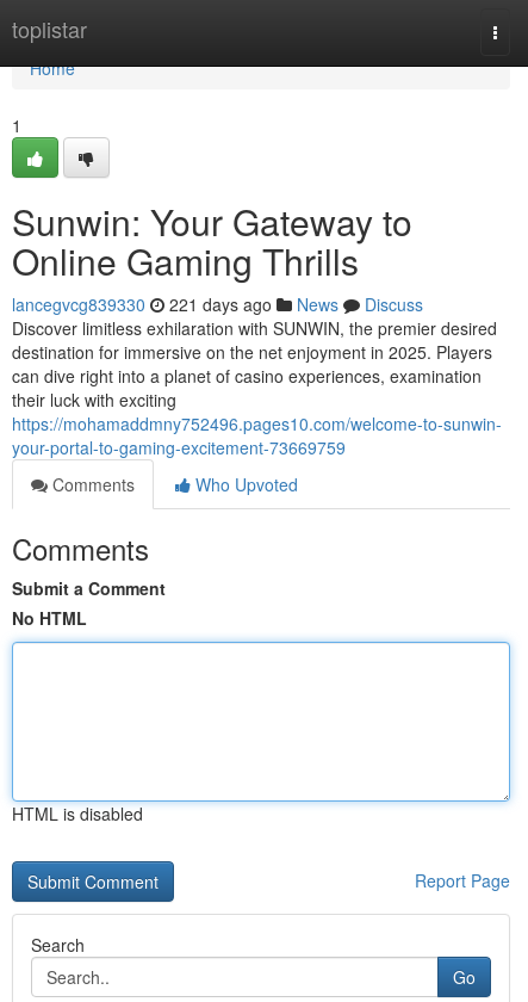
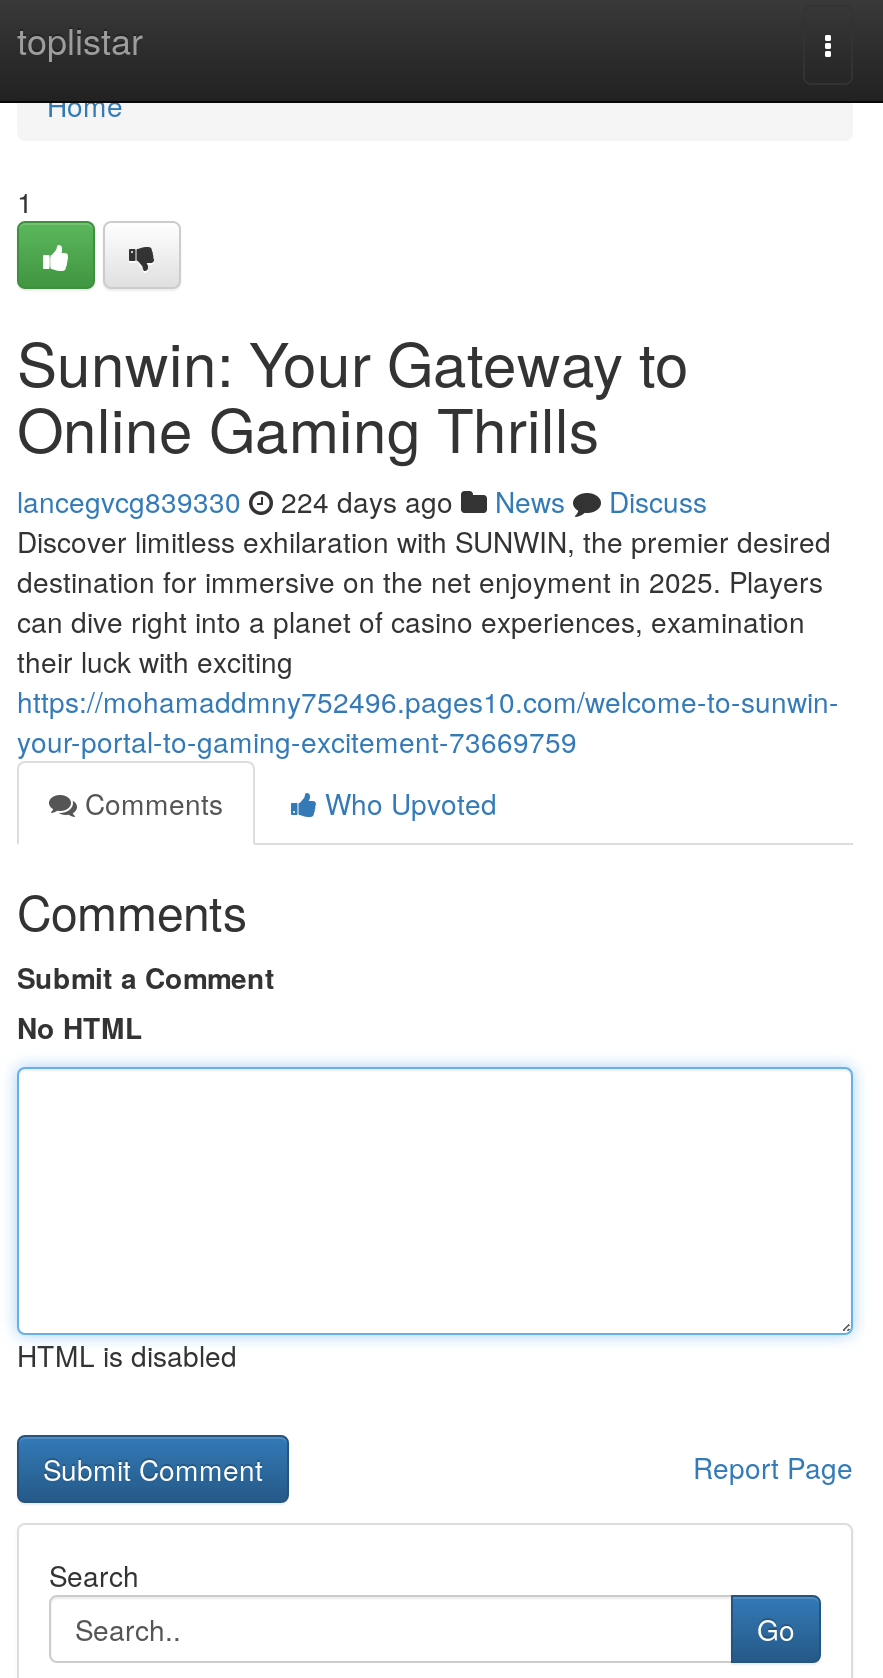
[12,292,423,316] lancegvcg839330 221 days ago News Discuss -> [17,481,707,521] lancegvcg839330 224 days ago News Discuss

